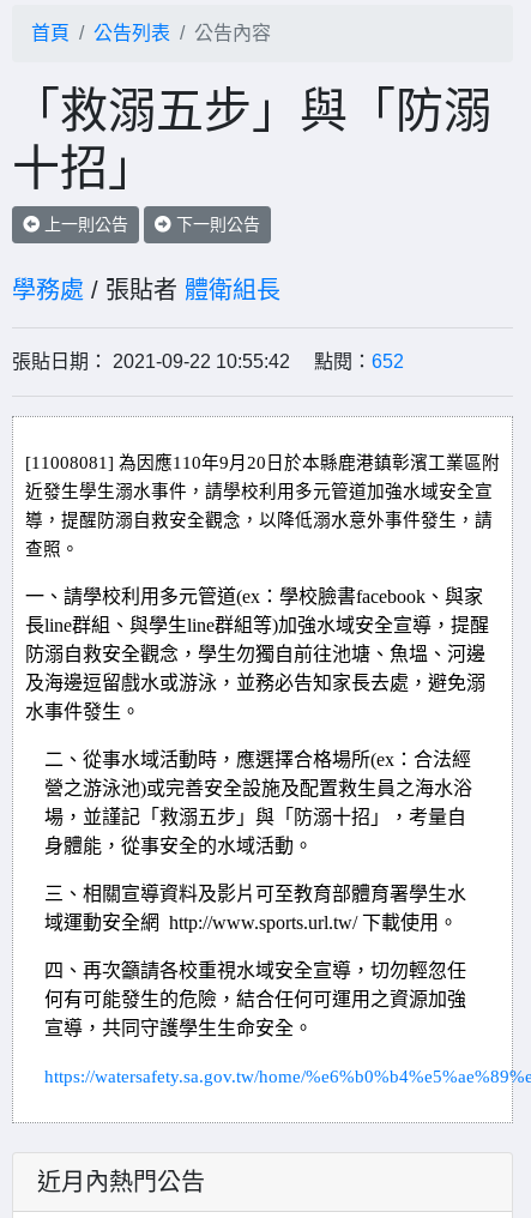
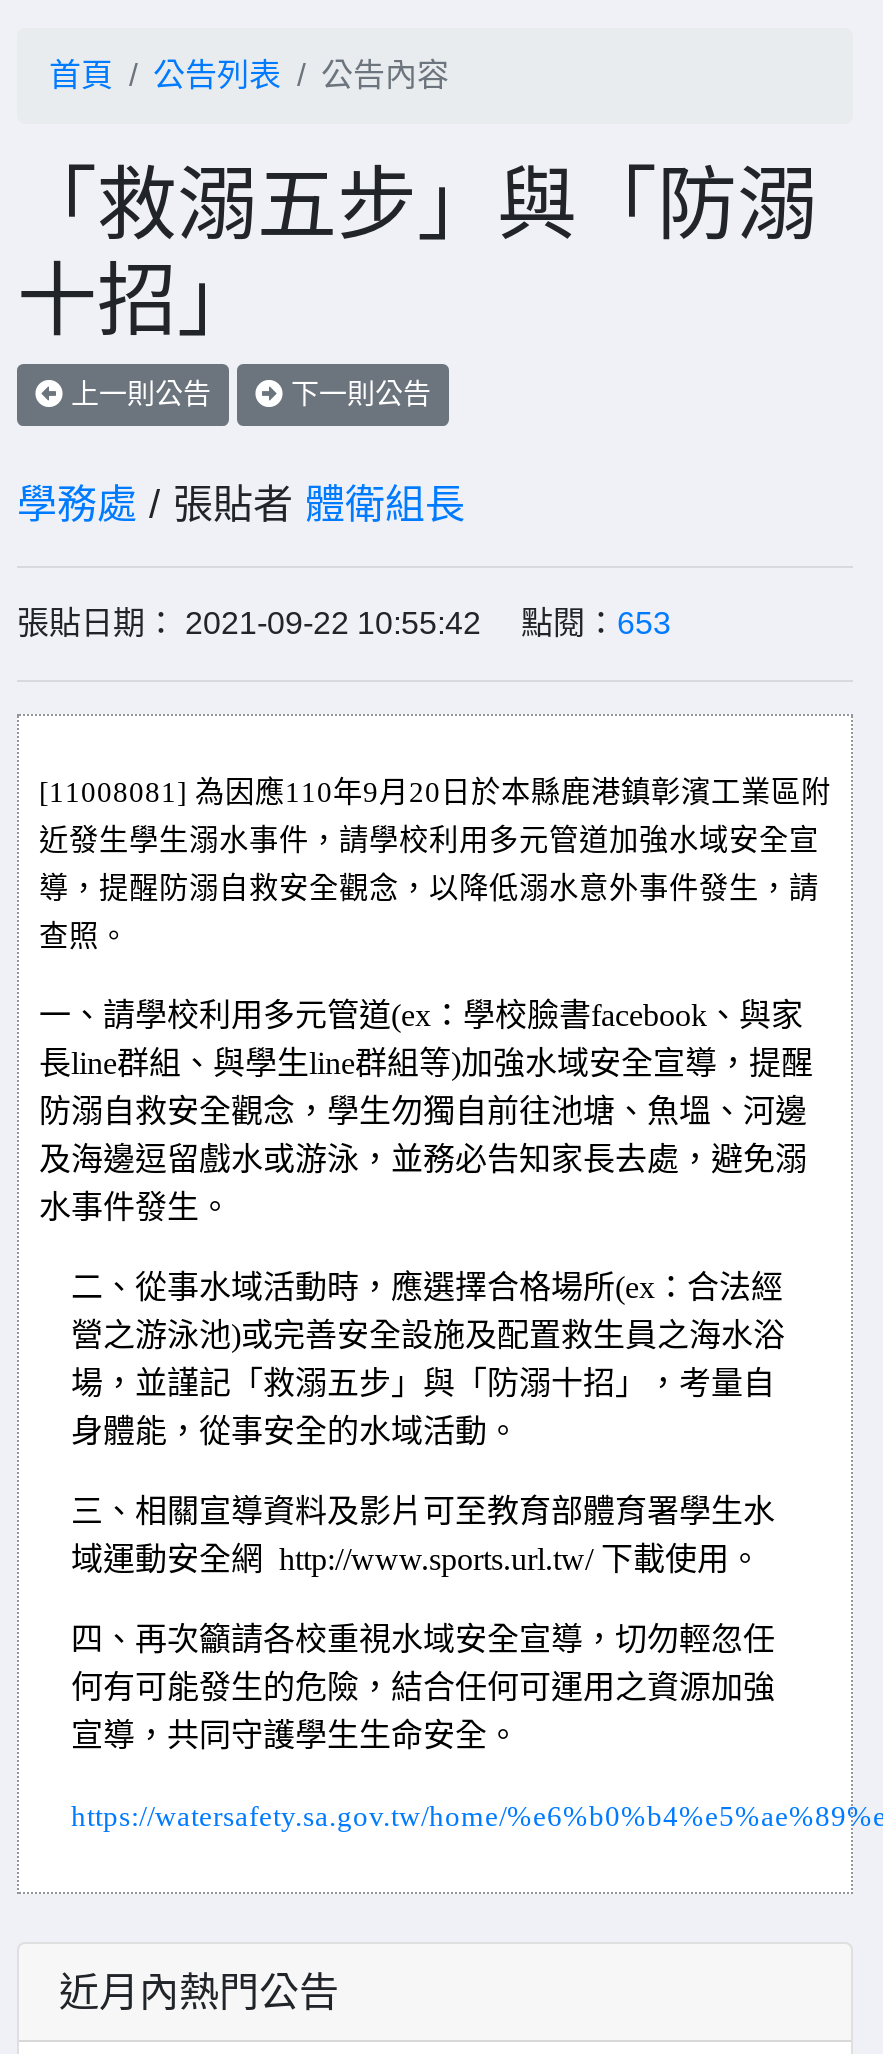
[12,351,404,372] 張貼日期： 2021-09-22 10:55:42 點閱：652 -> [17,606,671,640] 張貼日期： 2021-09-22 10:55:42 點閱：653

